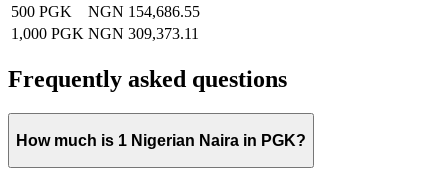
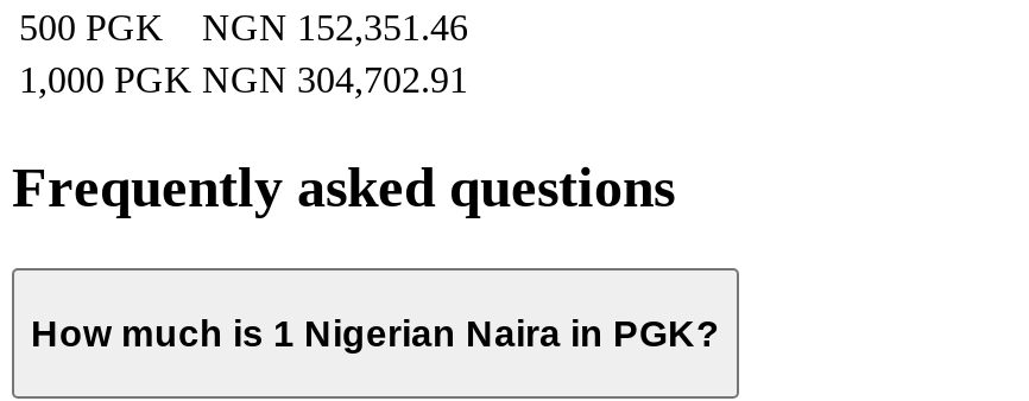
[11,3,200,20] 500 PGK NGN 154,686.55 -> [19,8,468,48] 500 PGK NGN 152,351.46
[11,25,199,42] 1,000 PGK NGN 309,373.11 -> [19,60,468,100] 1,000 PGK NGN 304,702.91

